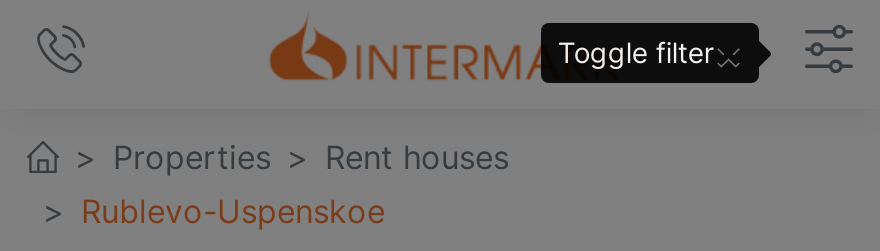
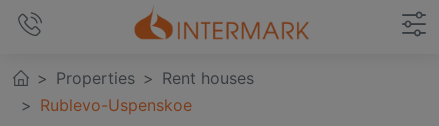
[558,25,744,77] Toggle filter× -> none

